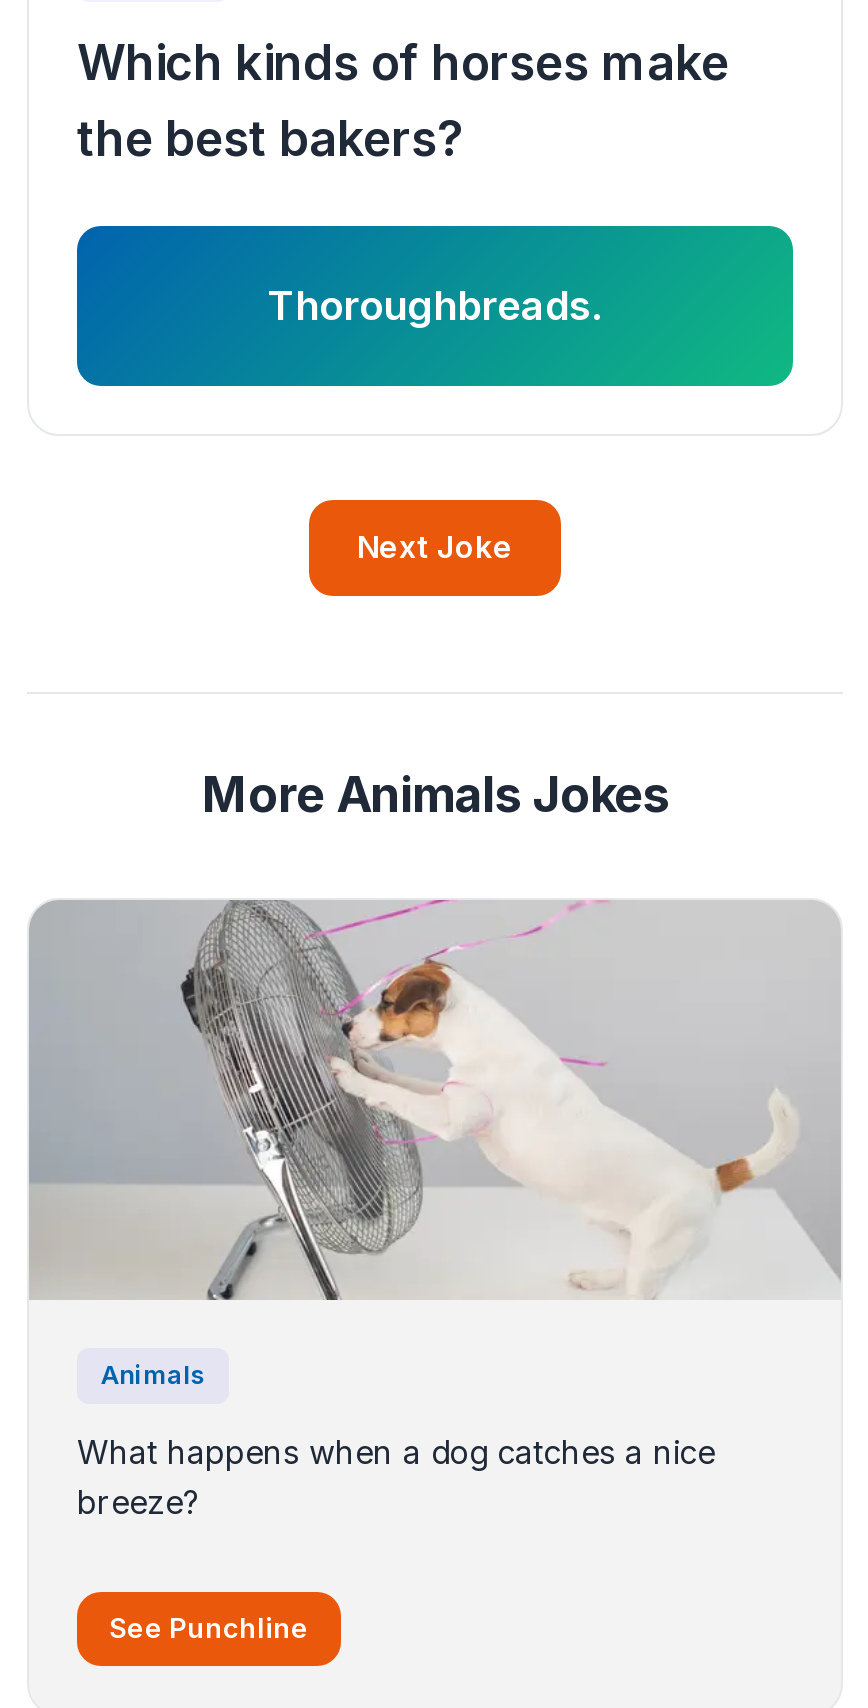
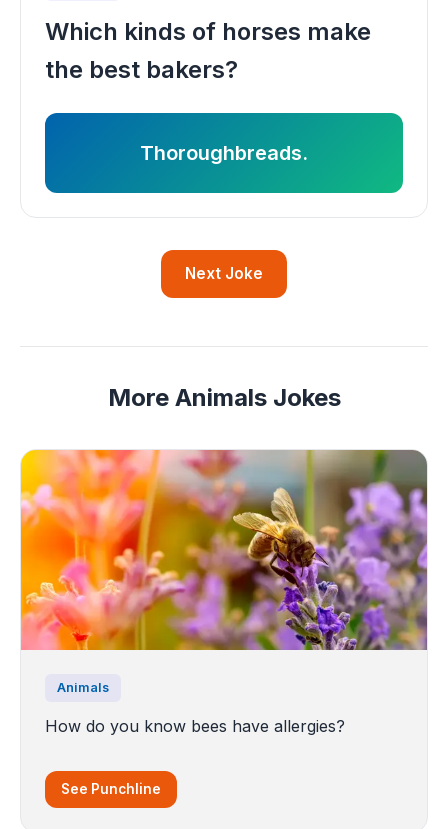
[27,898,841,1302] [image] -> [20,449,427,651] [image]
[77,1432,715,1522] What happens when a dog catches a nice | breeze? -> [45,716,345,736] How do you know bees have allergies?

